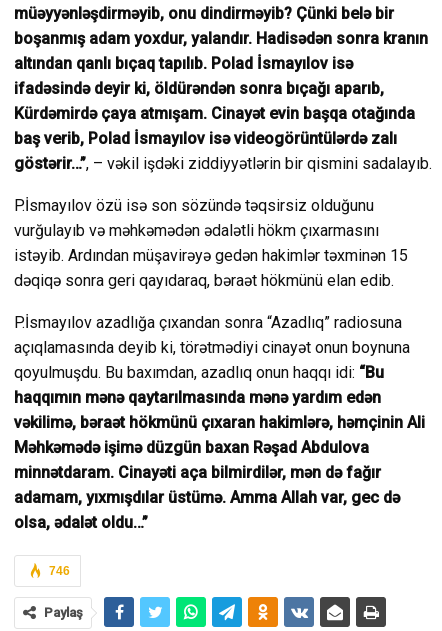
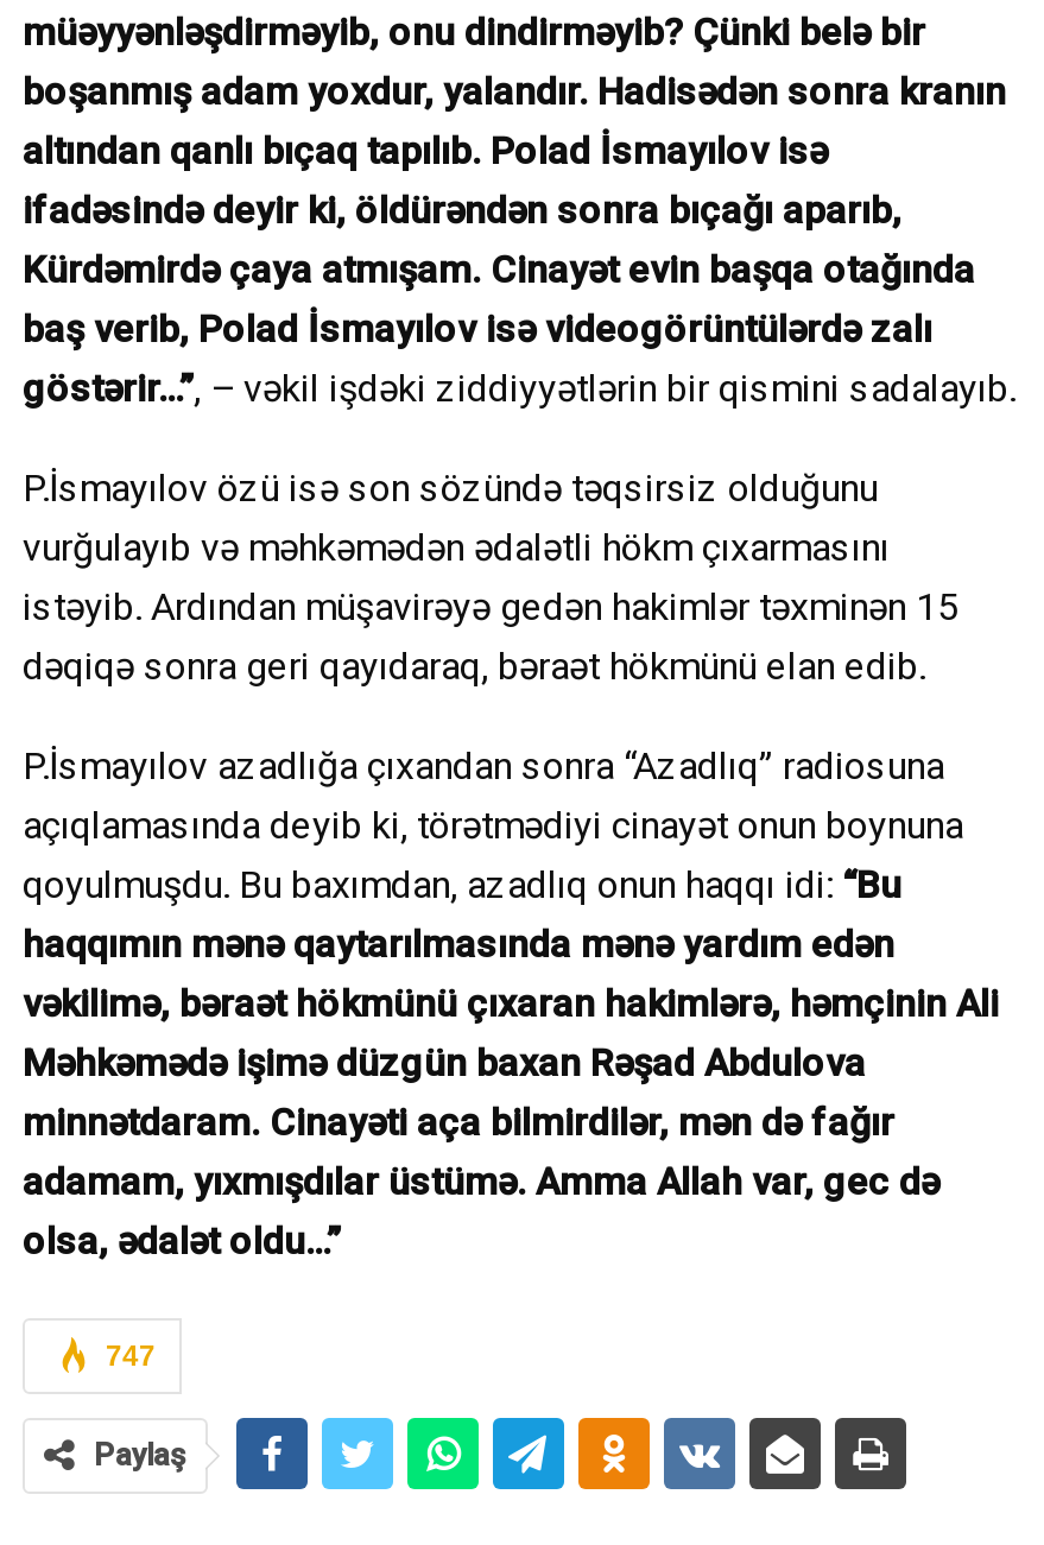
[49,564,70,578] 746 -> [106,1339,156,1372] 747

